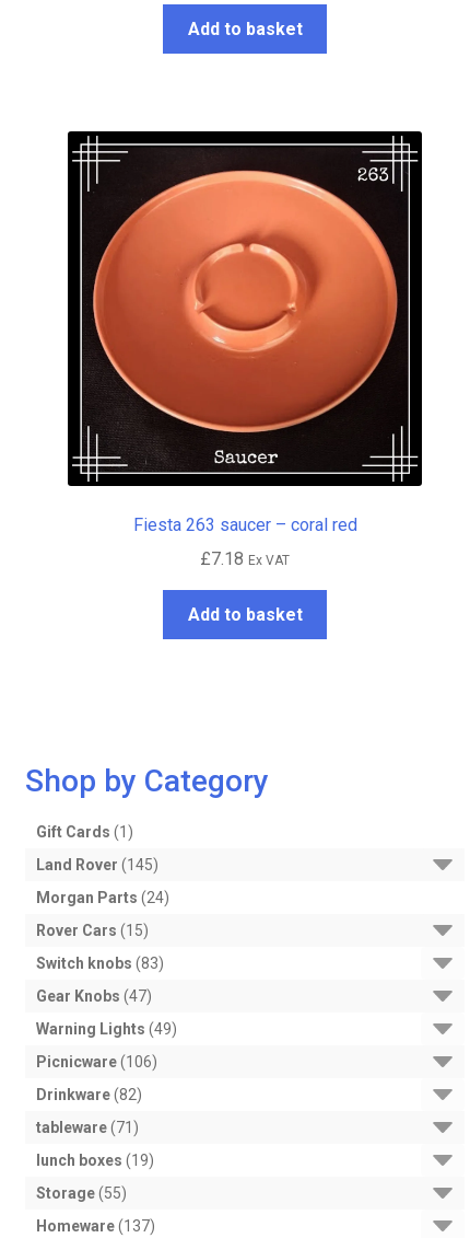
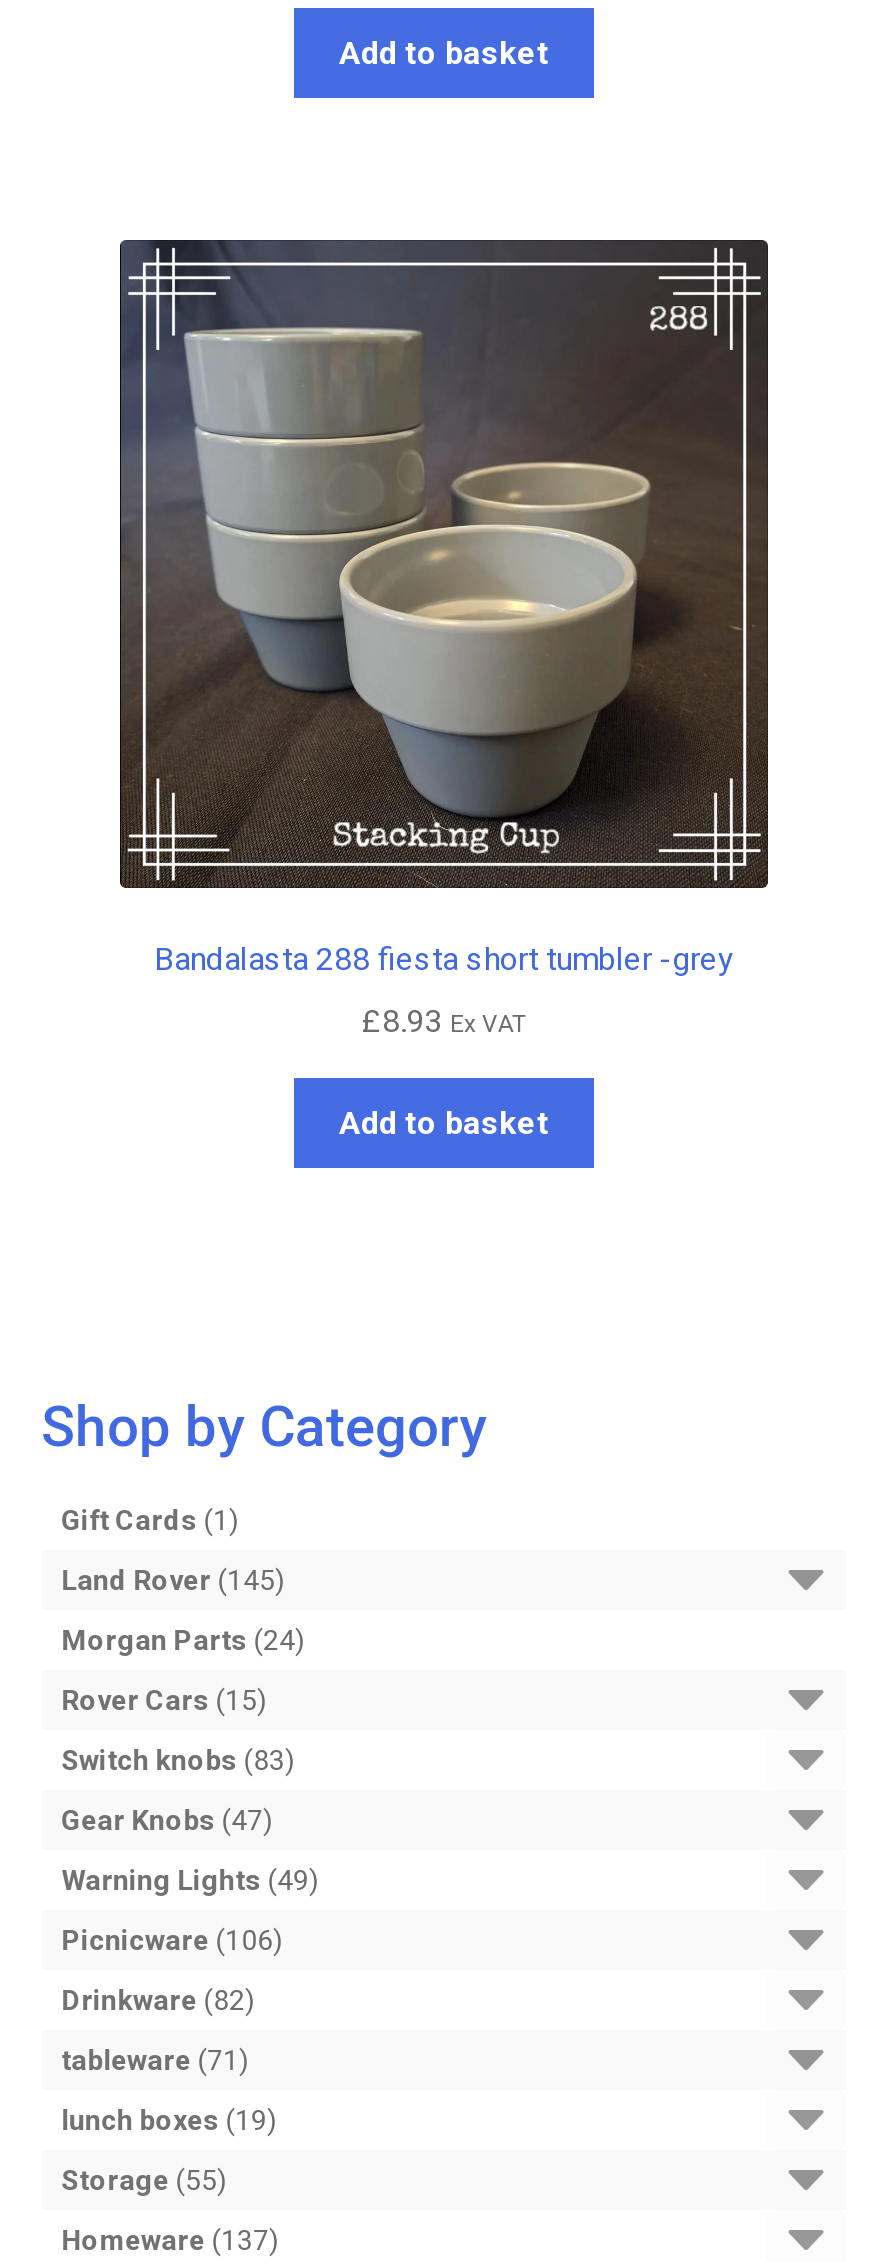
[68,132,422,535] [image] | Fiesta 263 saucer – coral red -> [120,240,768,978] [image] | Bandalasta 288 fiesta short tumbler -grey
[200,548,290,569] £7.18 Ex VAT -> [362,1002,526,1040] £8.93 Ex VAT

